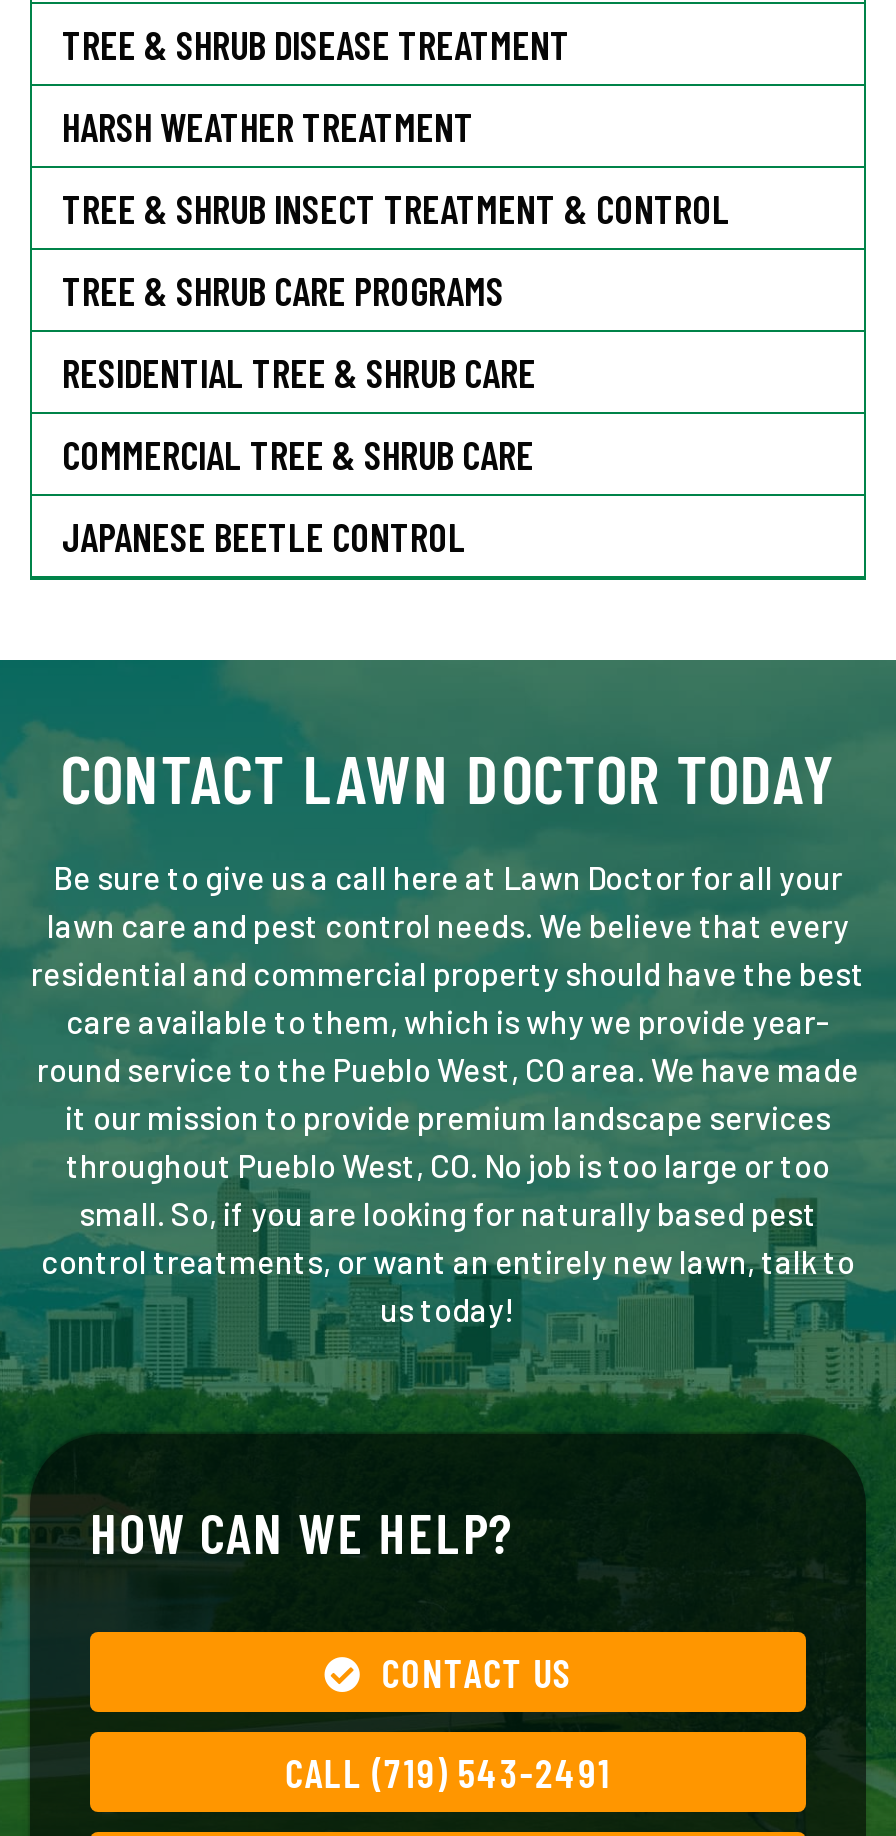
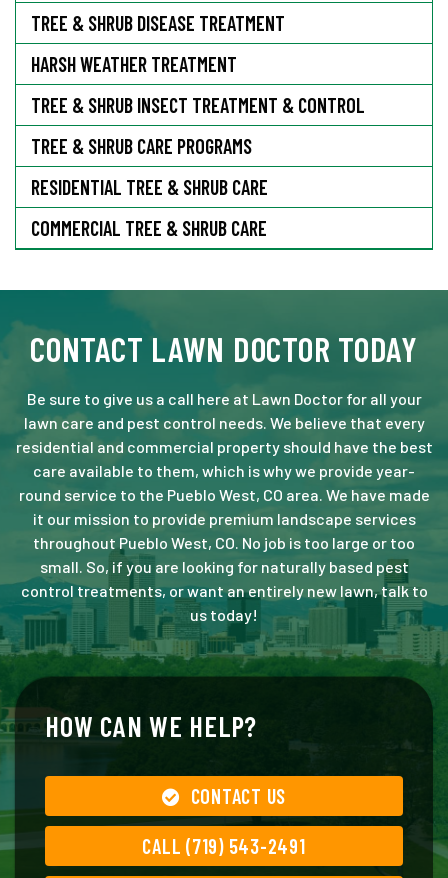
[62,512,466,560] JAPANESE BEETLE CONTROL -> none

